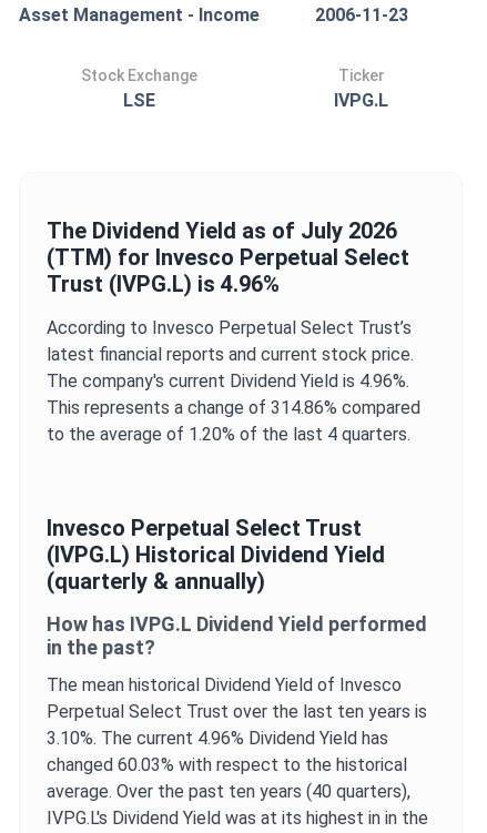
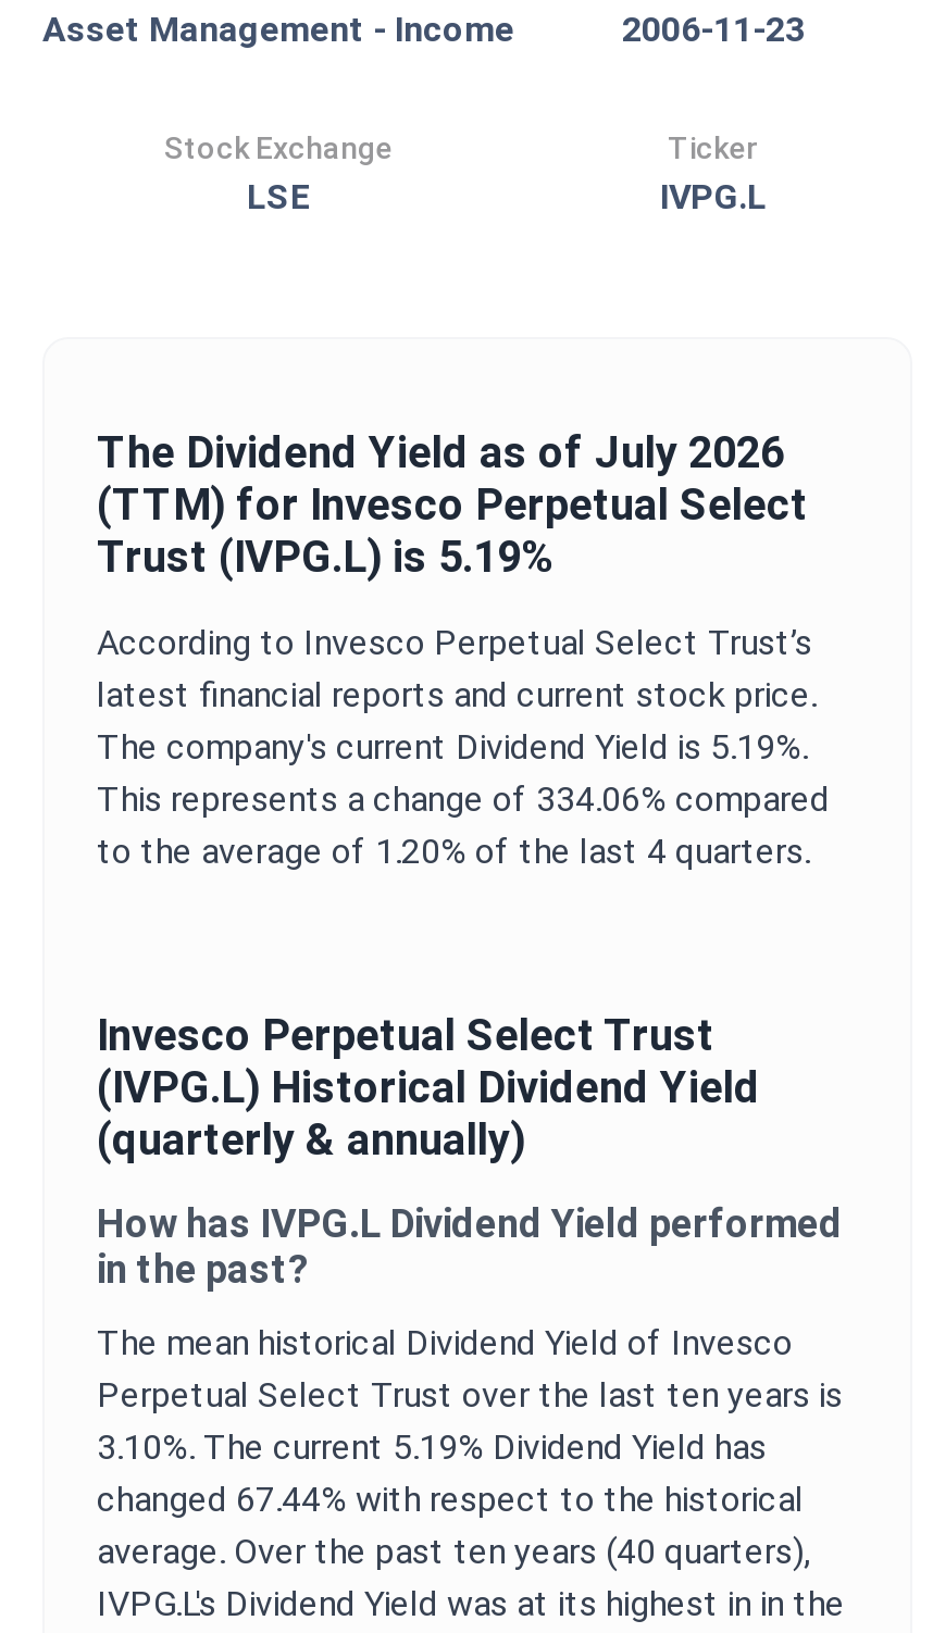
[47,271,280,297] Trust(IVPG.L) is 4.96% -> [97,531,553,583] Trust(IVPG.L) is 5.19%
[47,370,409,392] The company's current Dividend Yield is 4.96%. -> [97,726,808,768] The company's current Dividend Yield is 5.19%.
[47,397,420,418] This represents a change of 314.86% compared -> [97,778,830,820] This represents a change of 334.06% compared
[47,728,388,749] 3.10%. The current 4.96% Dividend Yield has -> [97,1426,767,1468] 3.10%. The current 5.19% Dividend Yield has
[47,754,407,775] changed 60.03% with respect to the historical -> [97,1479,804,1520] changed 67.44% with respect to the historical

